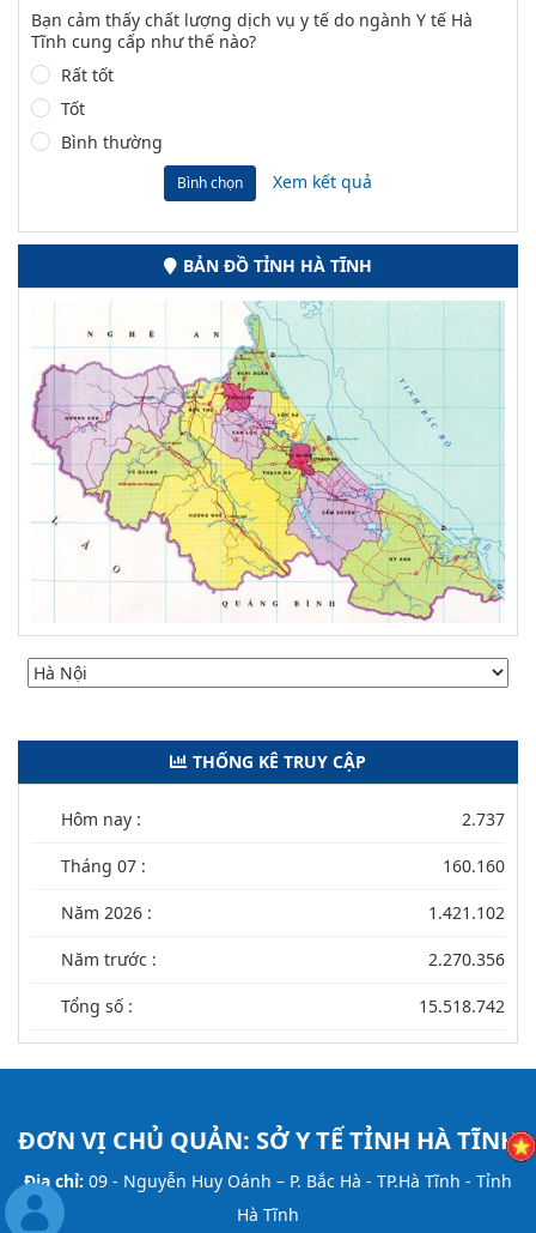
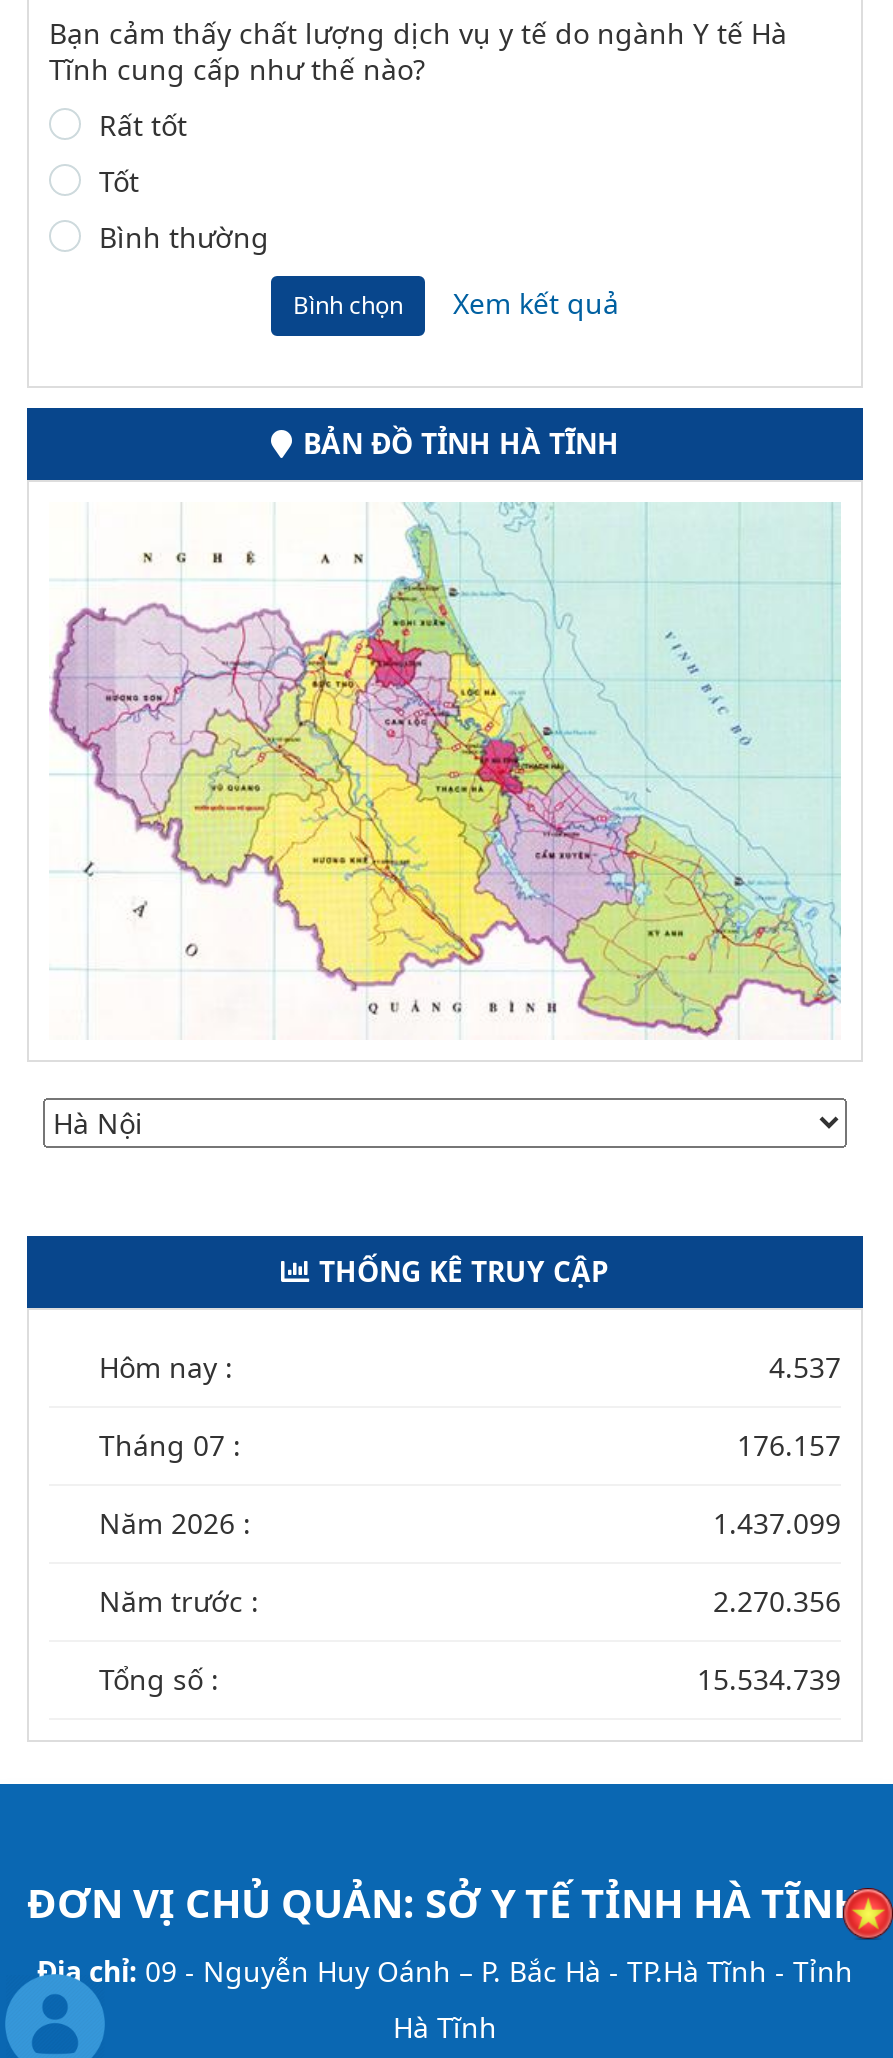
[462,808,505,830] 2.737 -> [769,1348,841,1386] 4.537
[443,854,505,877] 160.160 -> [737,1426,841,1464] 176.157
[428,901,505,924] 1.421.102 -> [713,1504,841,1542] 1.437.099
[419,994,505,1017] 15.518.742 -> [697,1660,841,1698] 15.534.739

